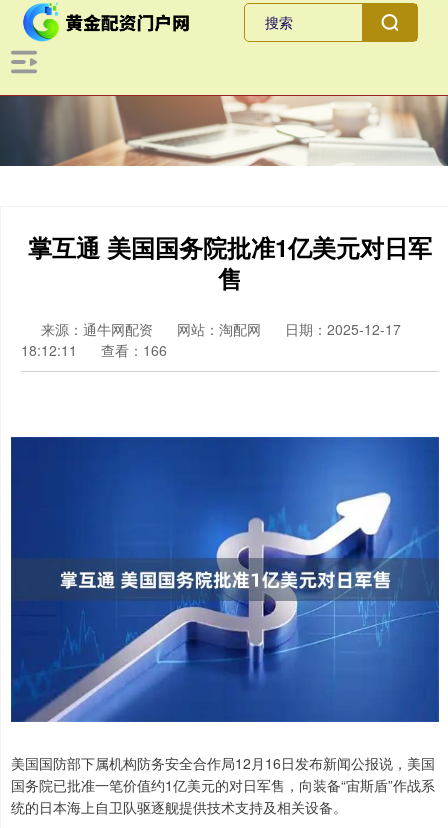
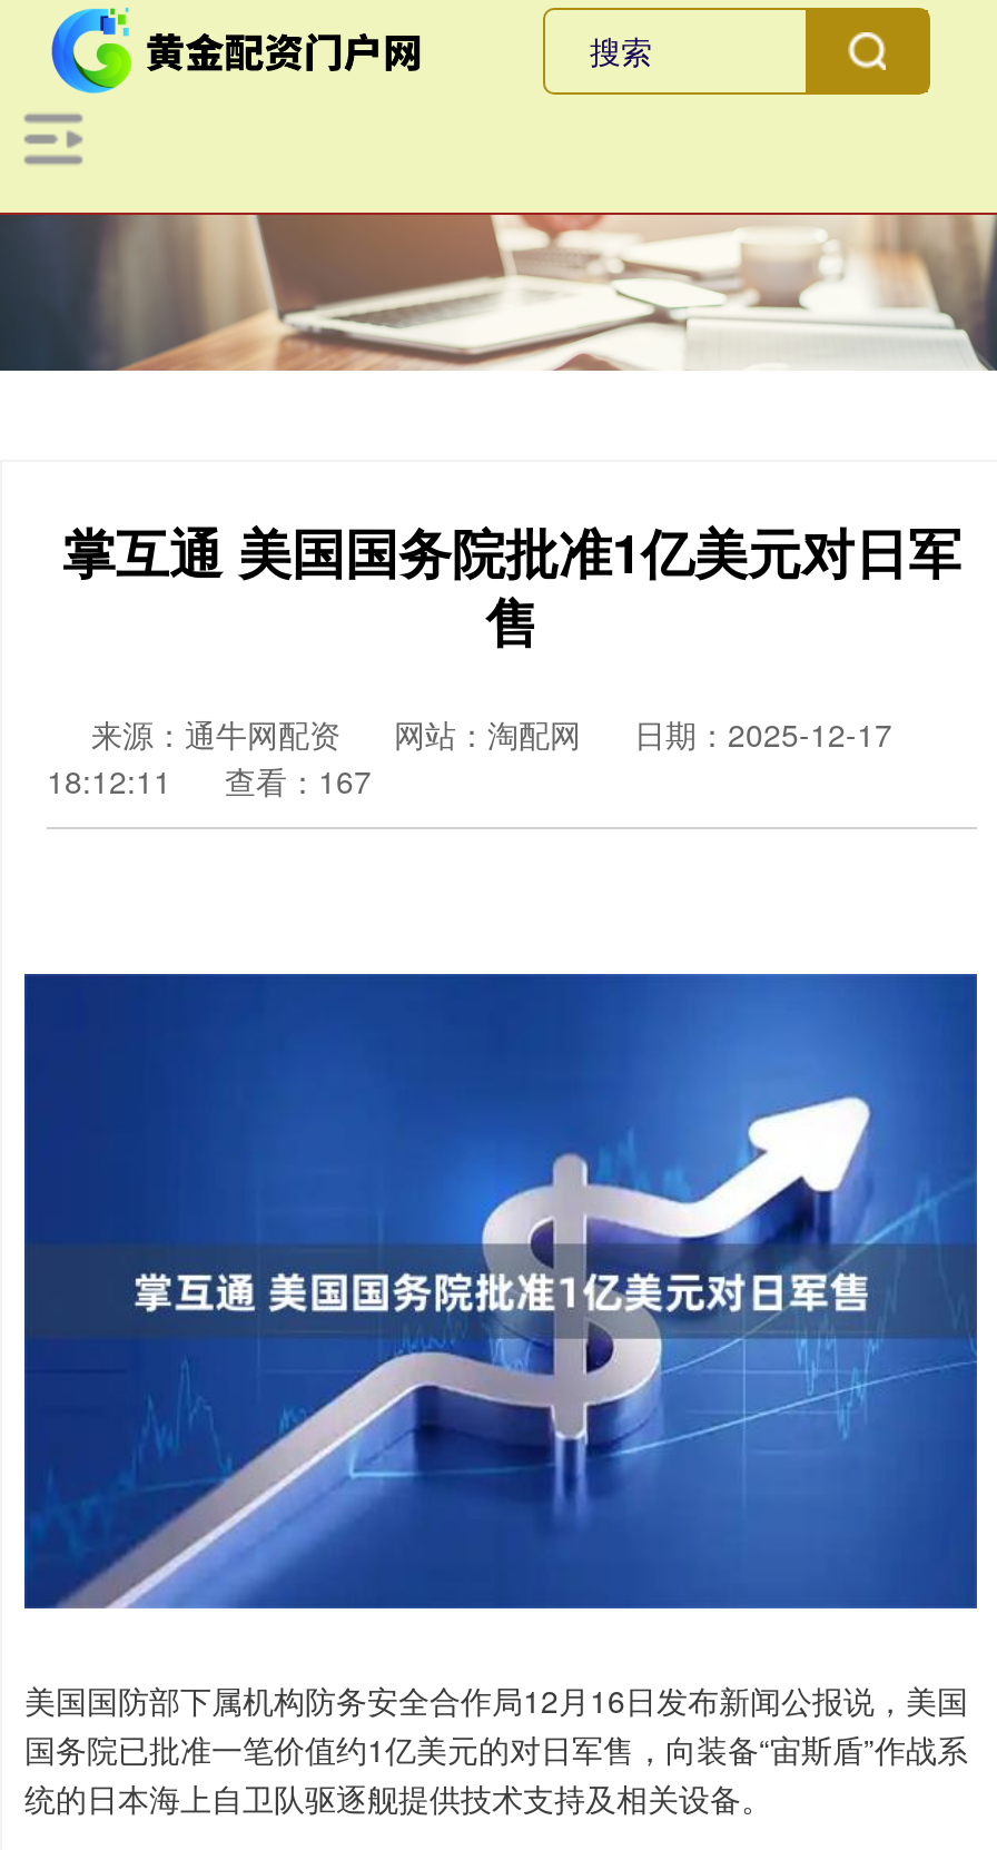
[21,340,167,360] 18:12:11 查看：166 -> [47,758,372,803] 18:12:11 查看：167

